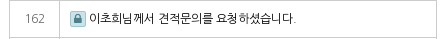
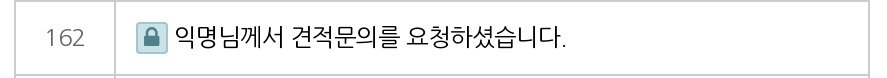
[86,13,297,25] 이초희님께서 견적문의를 요청하셨습니다. -> [168,26,568,50] 익명님께서 견적문의를 요청하셨습니다.

